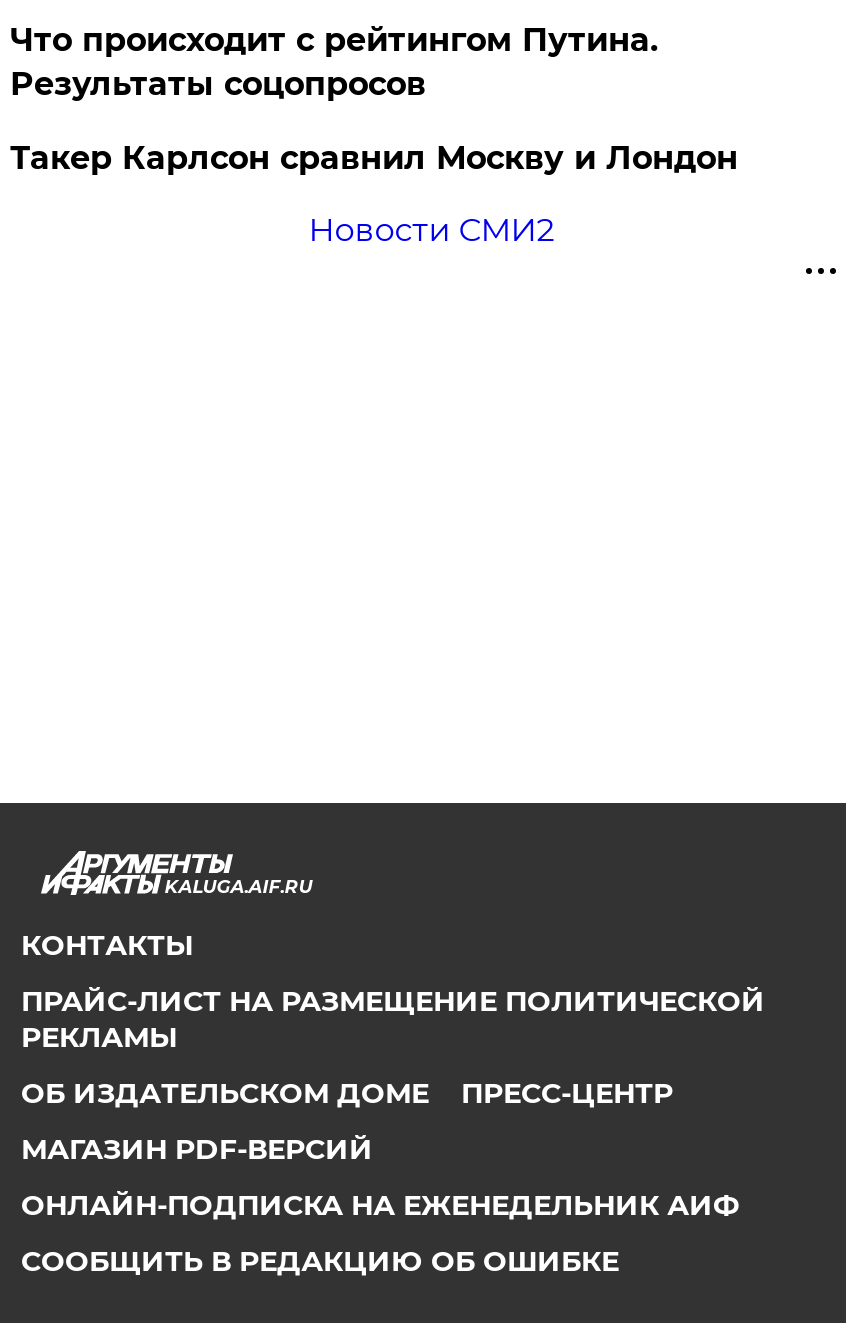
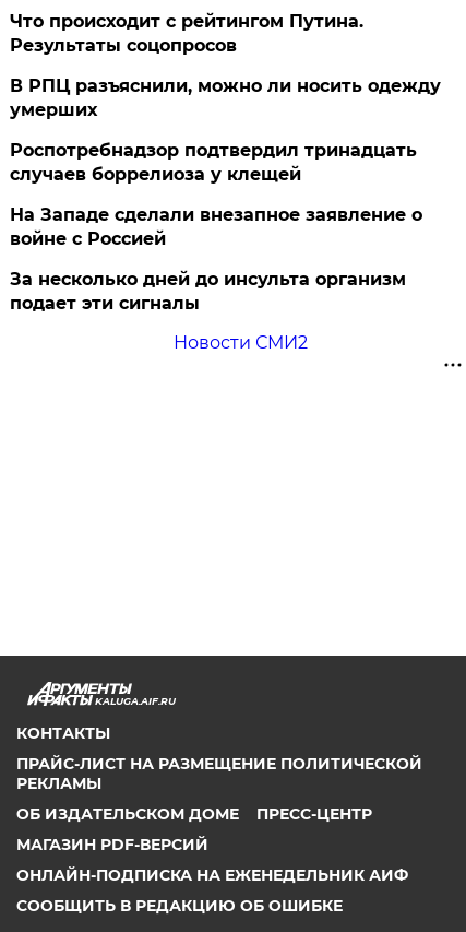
[10,139,738,177] Такер Карлсон сравнил Москву и Лондон -> [10,75,441,313] В РПЦ разъяснили, можно ли носить одежду | умерших | Роспотребнадзор подтвердил тринадцать | случаев боррелиоза у клещей | На Западе сделали внезапное заявление о | войне с Россией | За несколько дней до инсульта организм | подает эти сигналы

